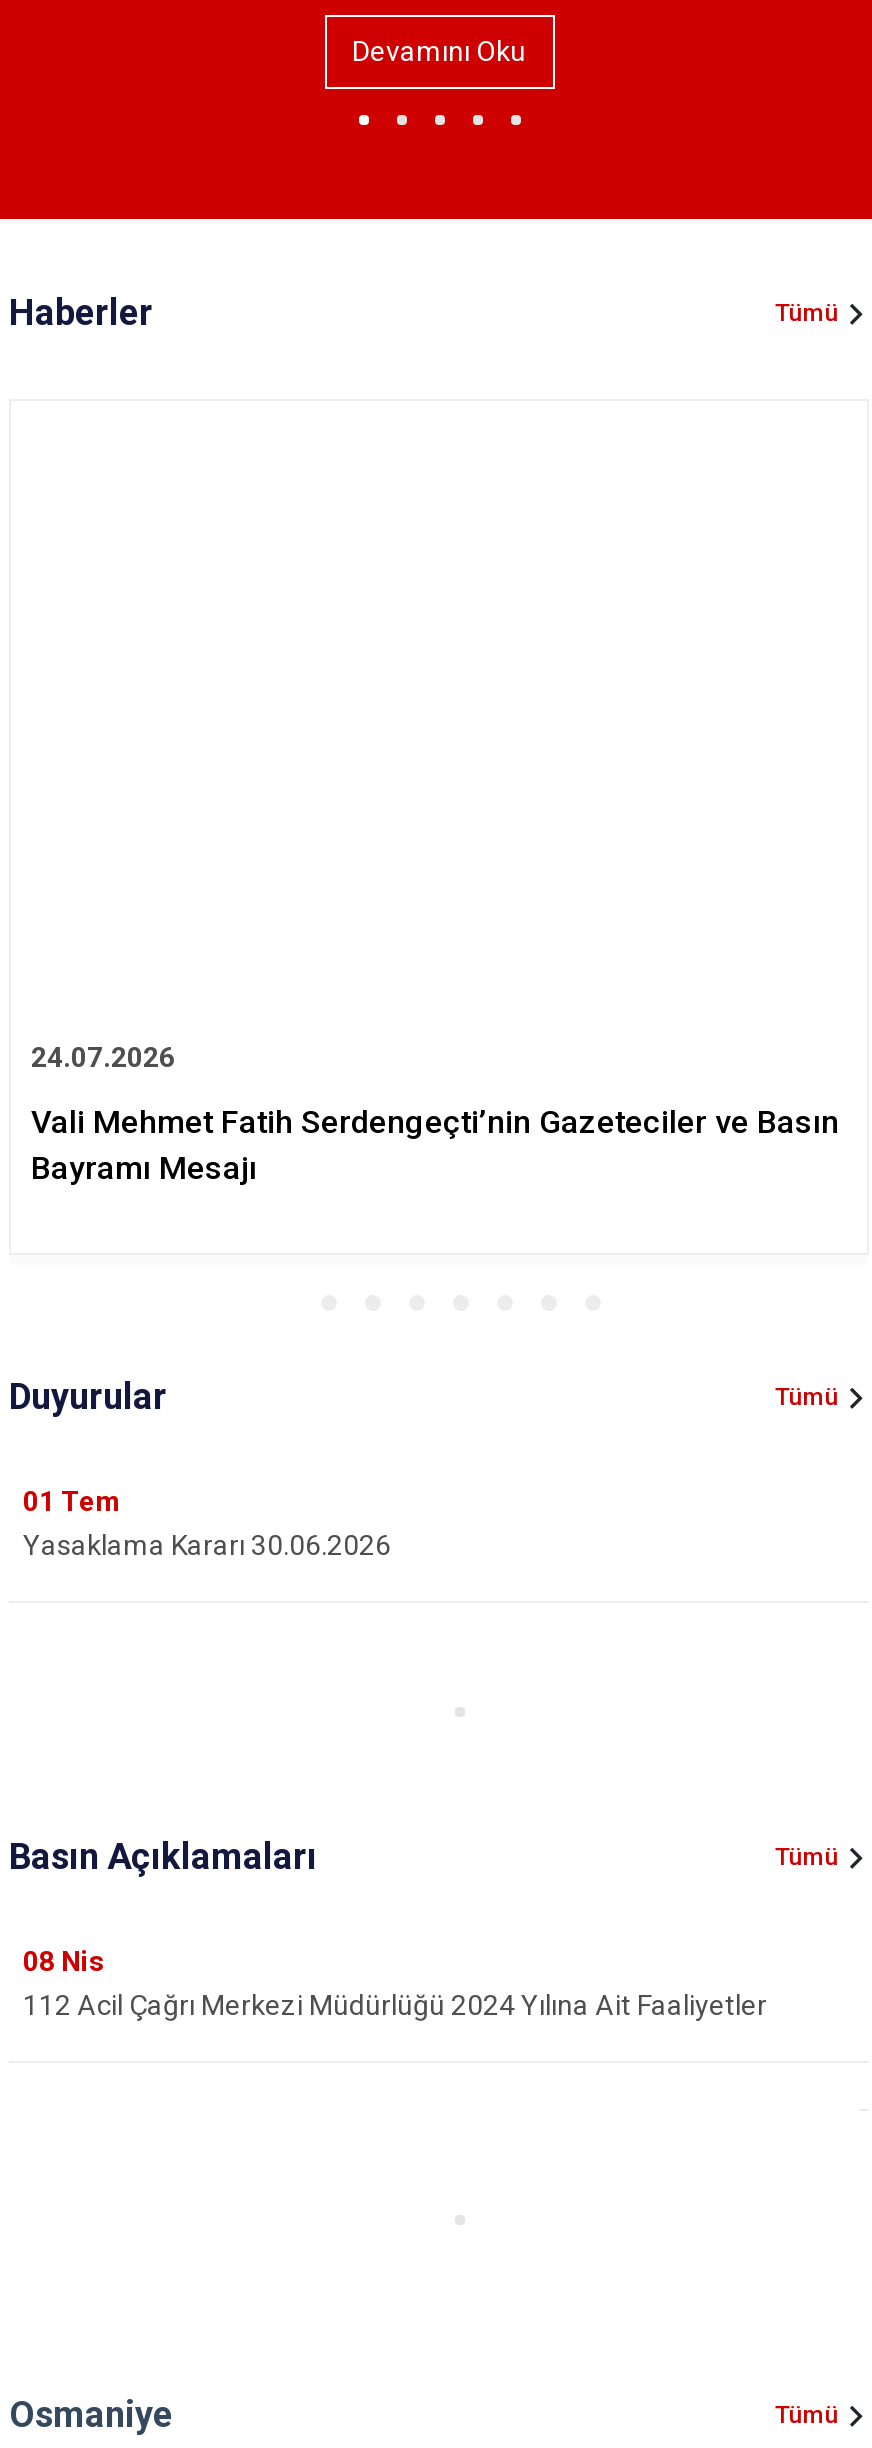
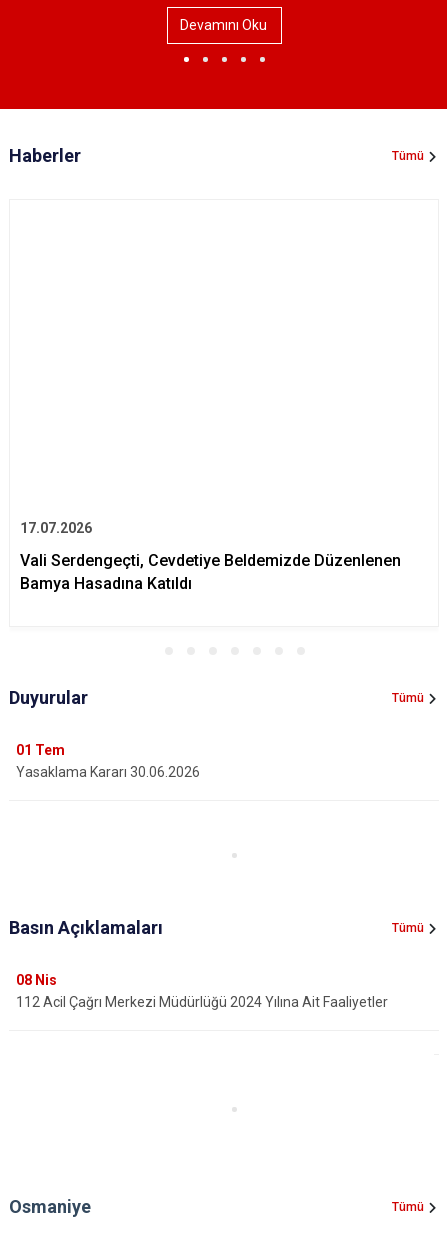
[31,1041,175,1073] 24.07.2026 -> [20,520,92,536] 17.07.2026
[31,1103,839,1187] Vali Mehmet Fatih Serdengeçti’nin Gazeteciler ve Basın | Bayramı Mesajı -> [20,551,401,593] Vali Serdengeçti, Cevdetiye Beldemizde Düzenlenen | Bamya Hasadına Katıldı

